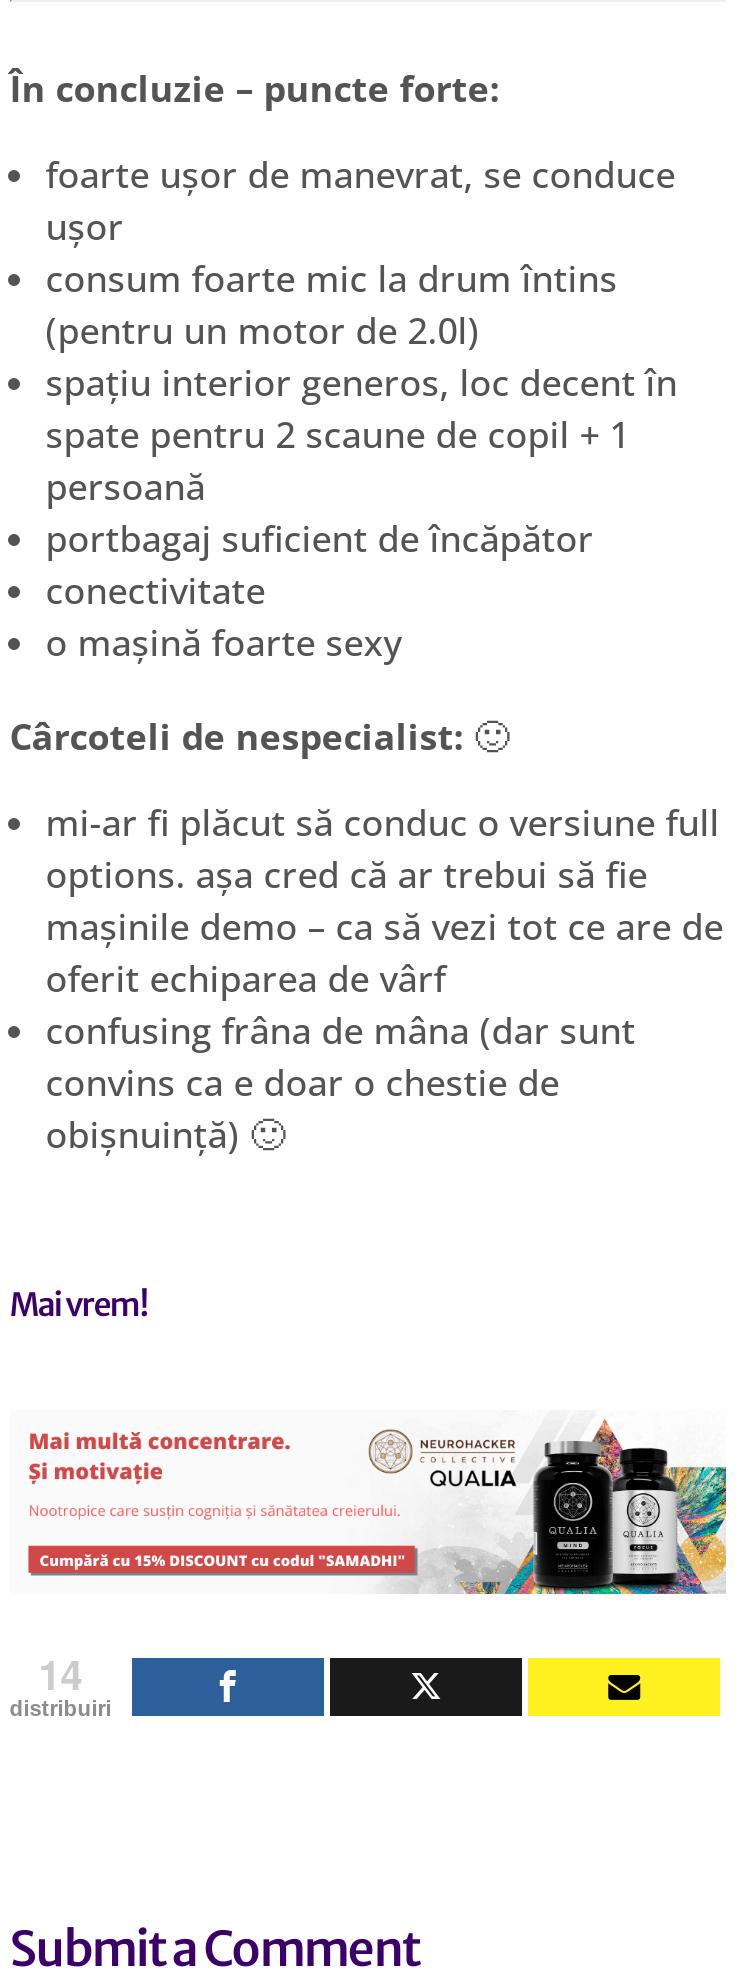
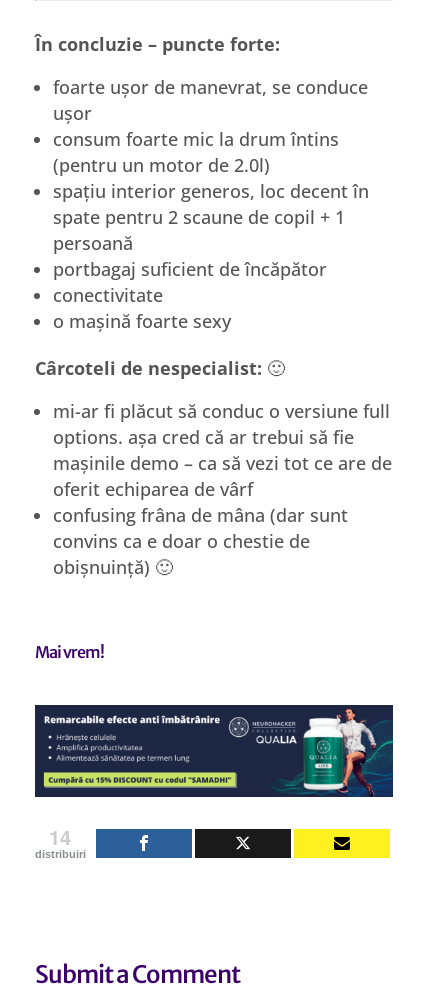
[10,1410,728,1596] [image] -> [34,704,394,798] [image]

